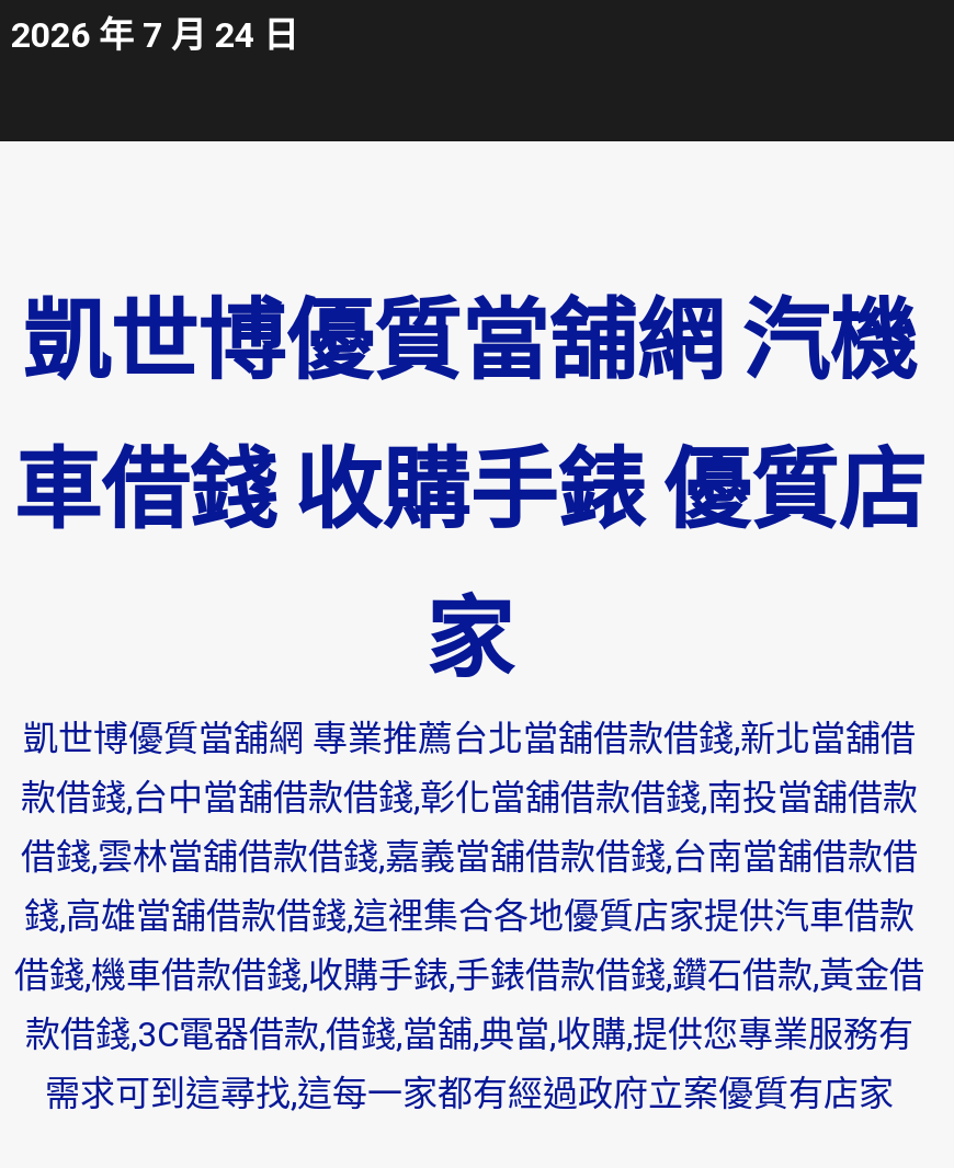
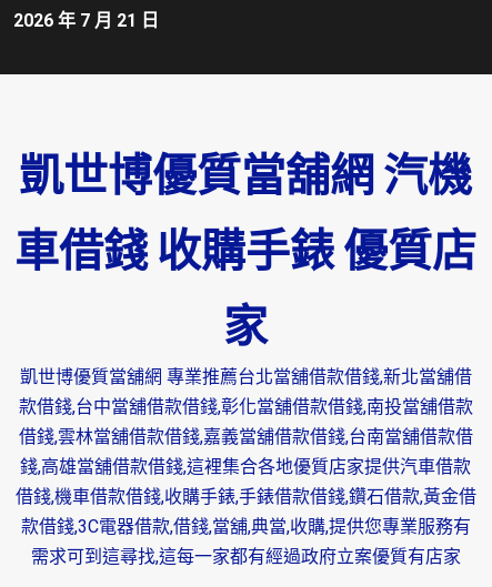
[11,15,298,57] 2026 年 7 月 24 日 -> [13,10,159,31] 2026 年 7 月 21 日

